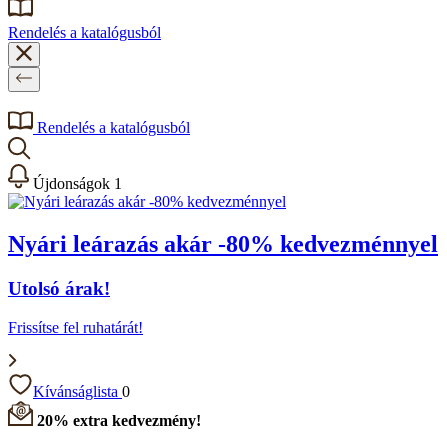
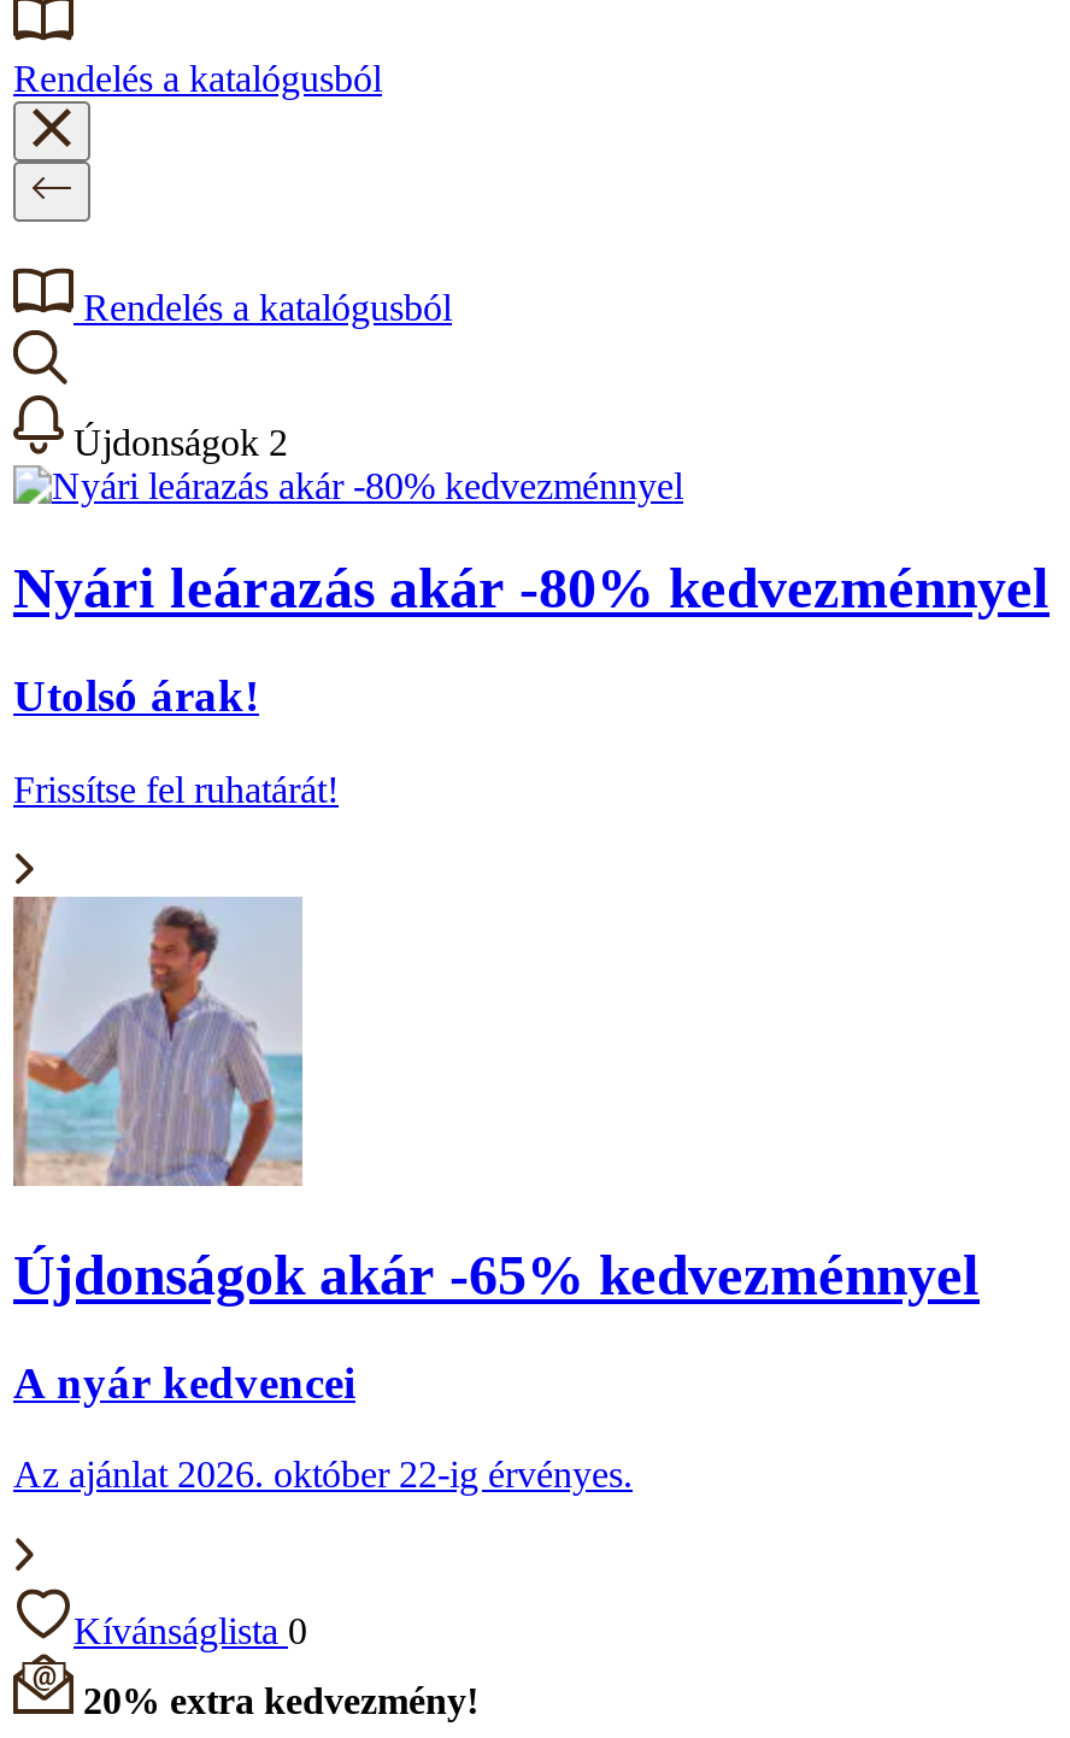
[33,175,122,192] Újdonságok 1 -> [74,422,288,463] Újdonságok 2
none -> [11,894,980,1495] [image] | Újdonságok akár -65% kedvezménnyel | A nyár kedvencei | Az ajánlat 2026. október 22-ig érvényes.

